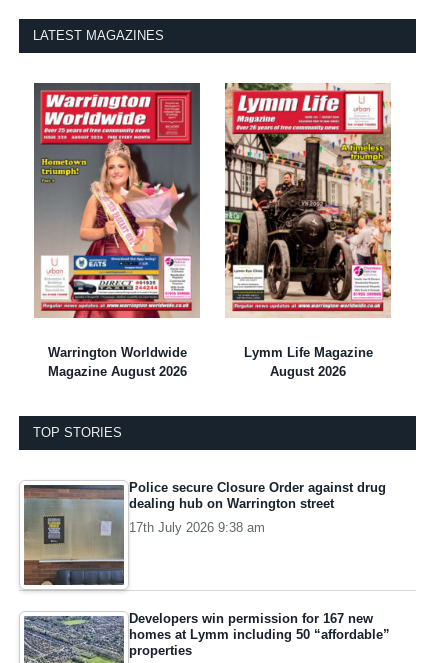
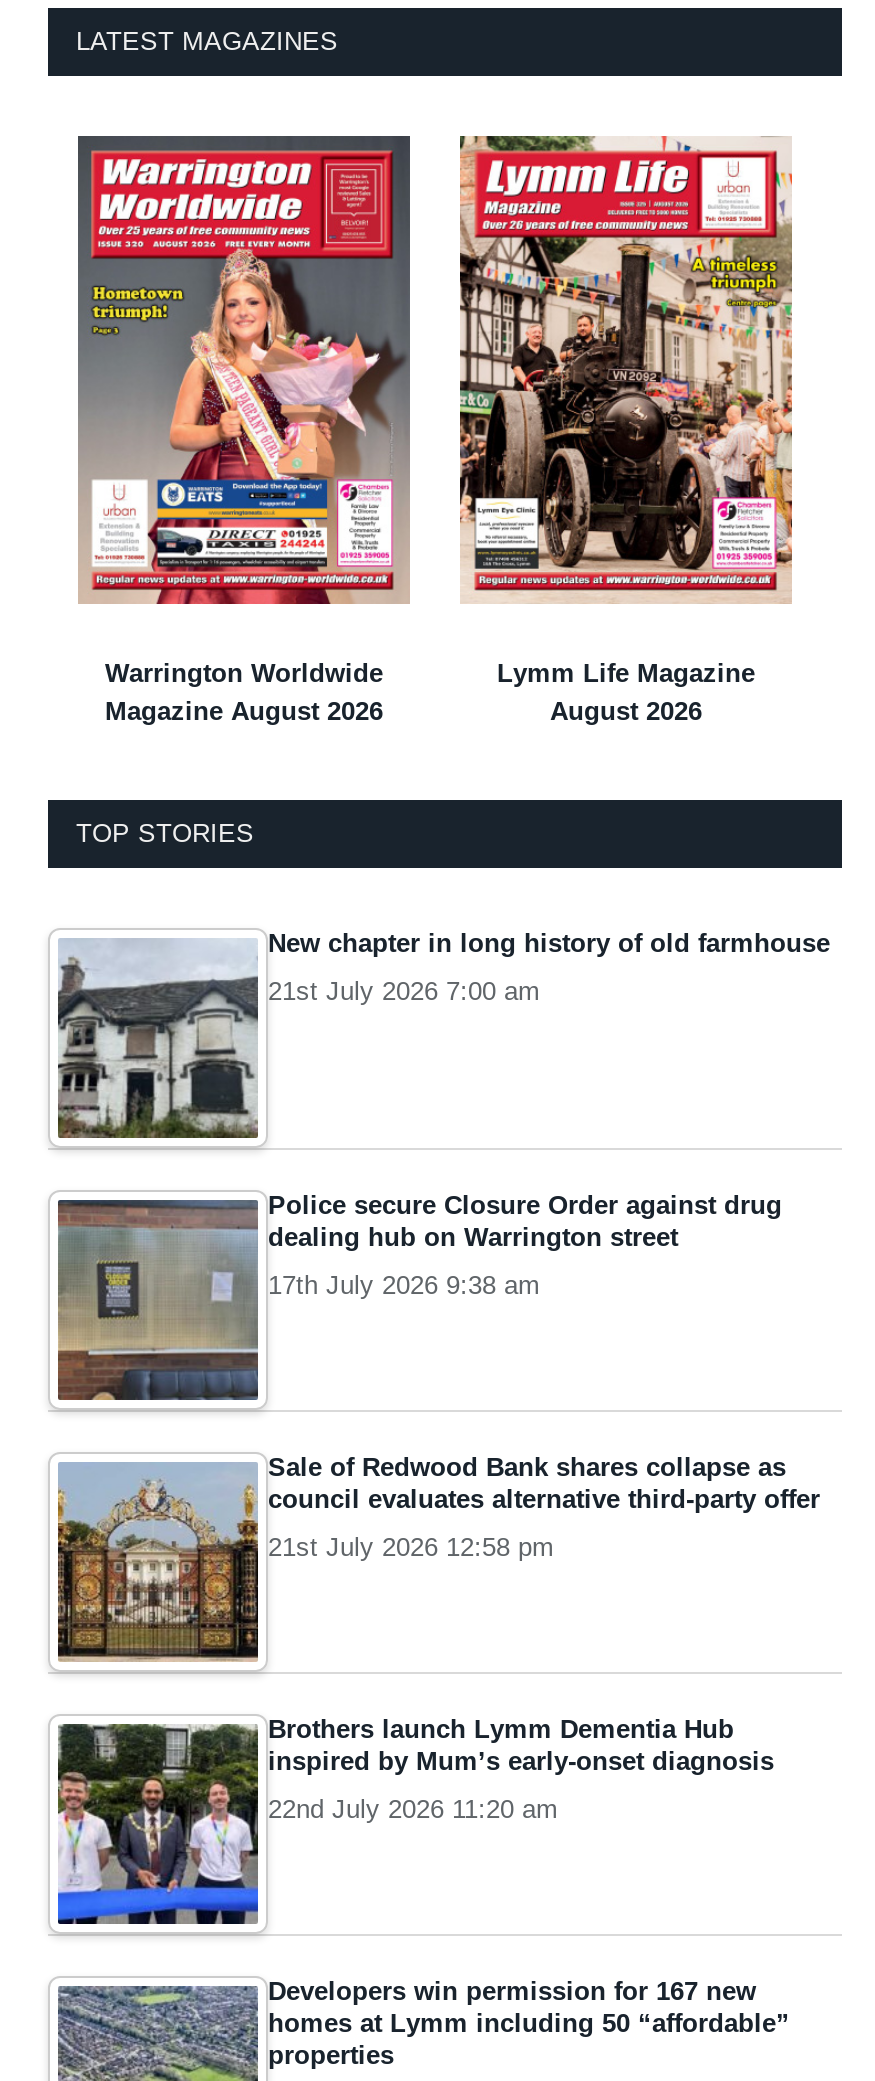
none -> [58,929,830,1138] [image] | New chapter in long history of old farmhouse | 21st July 2026 7:00 am
none -> [56,1453,820,1674] [image] | Sale of Redwood Bank shares collapse as | council evaluates alternative third-party offer | 21st July 2026 12:58 pm
none -> [56,1715,774,1926] [image] | Brothers launch Lymm Dementia Hub | inspired by Mum’s early-onset diagnosis | 22nd July 2026 11:20 am

